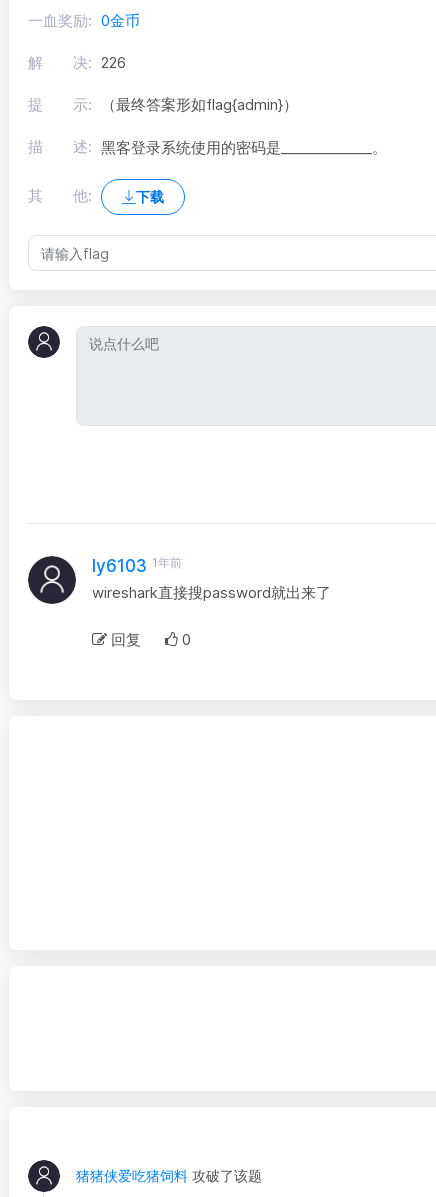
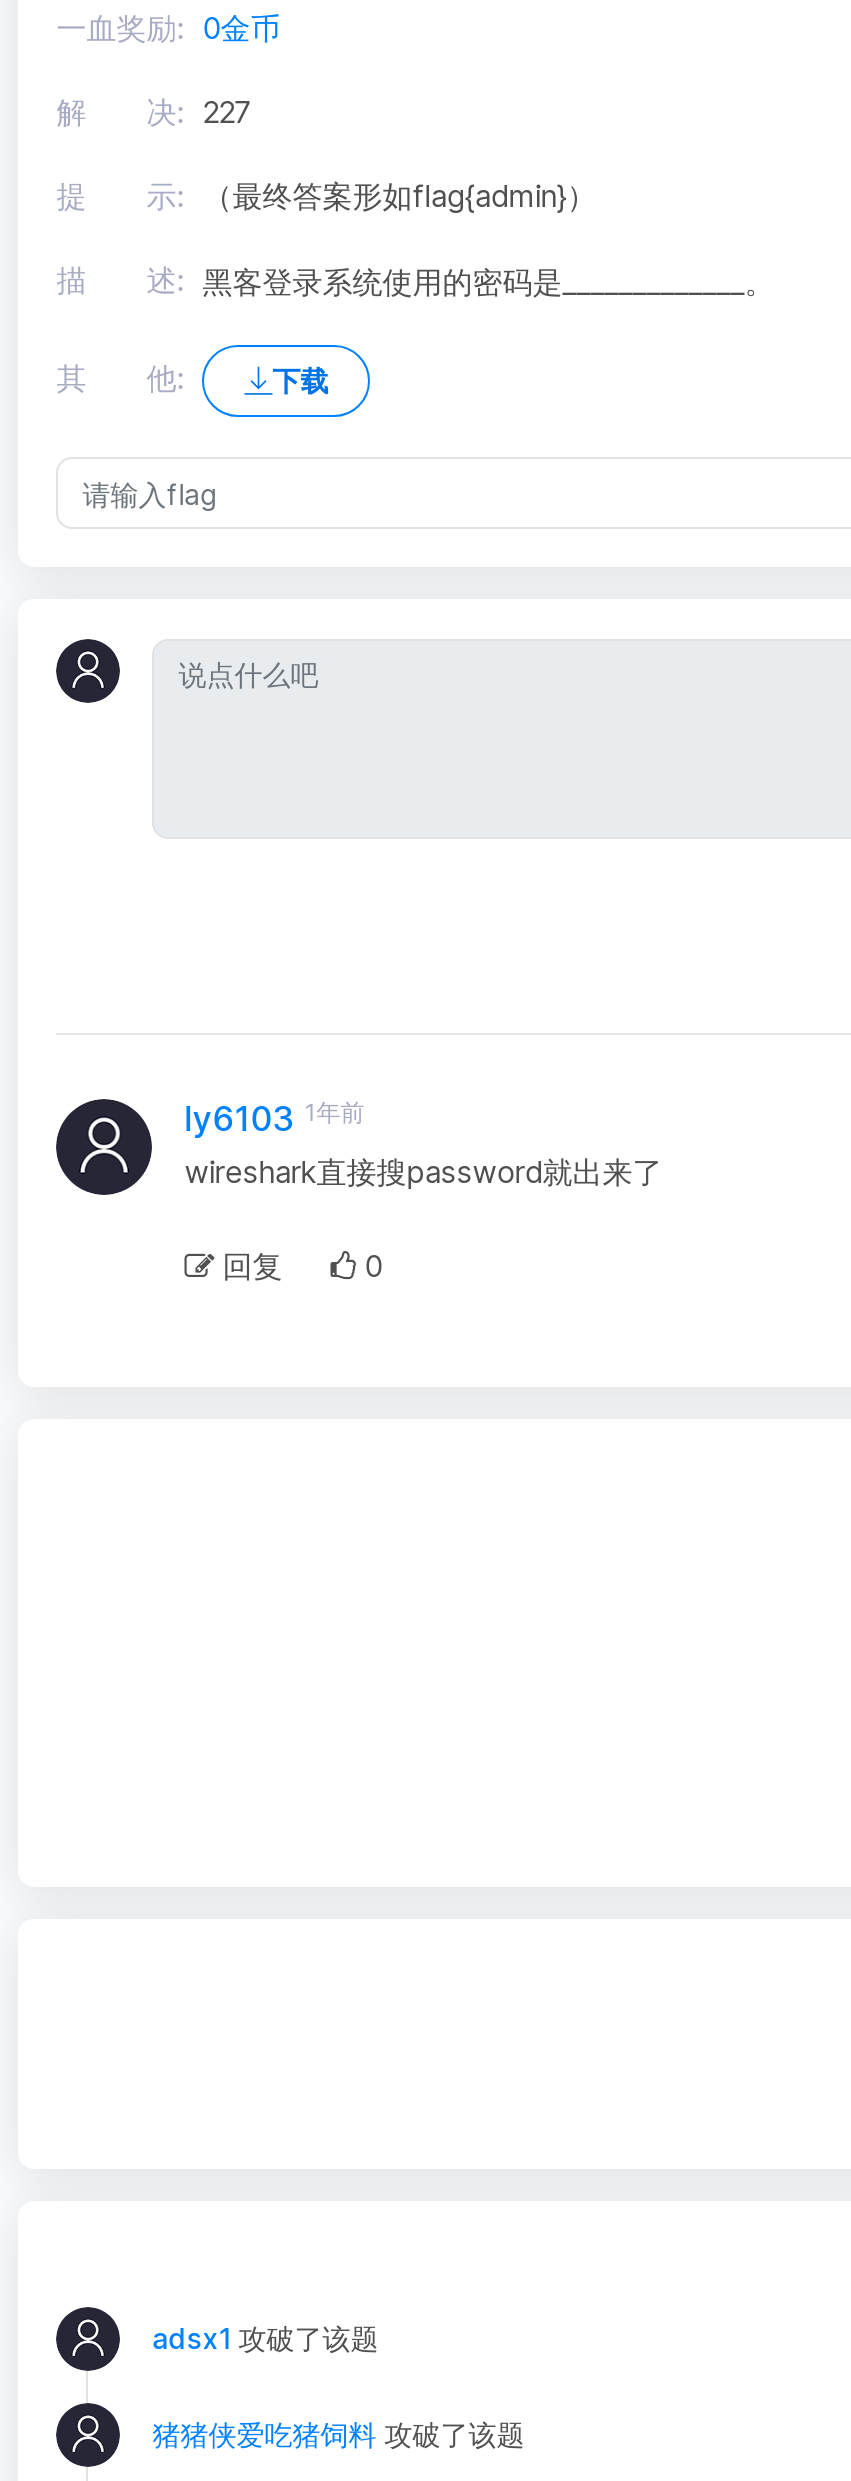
[28,53,126,72] 解 决: 226 -> [56,93,252,131] 解 决: 227
none -> [152,2321,378,2355] adsx1攻破了该题

